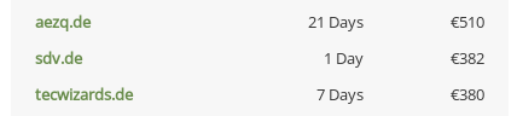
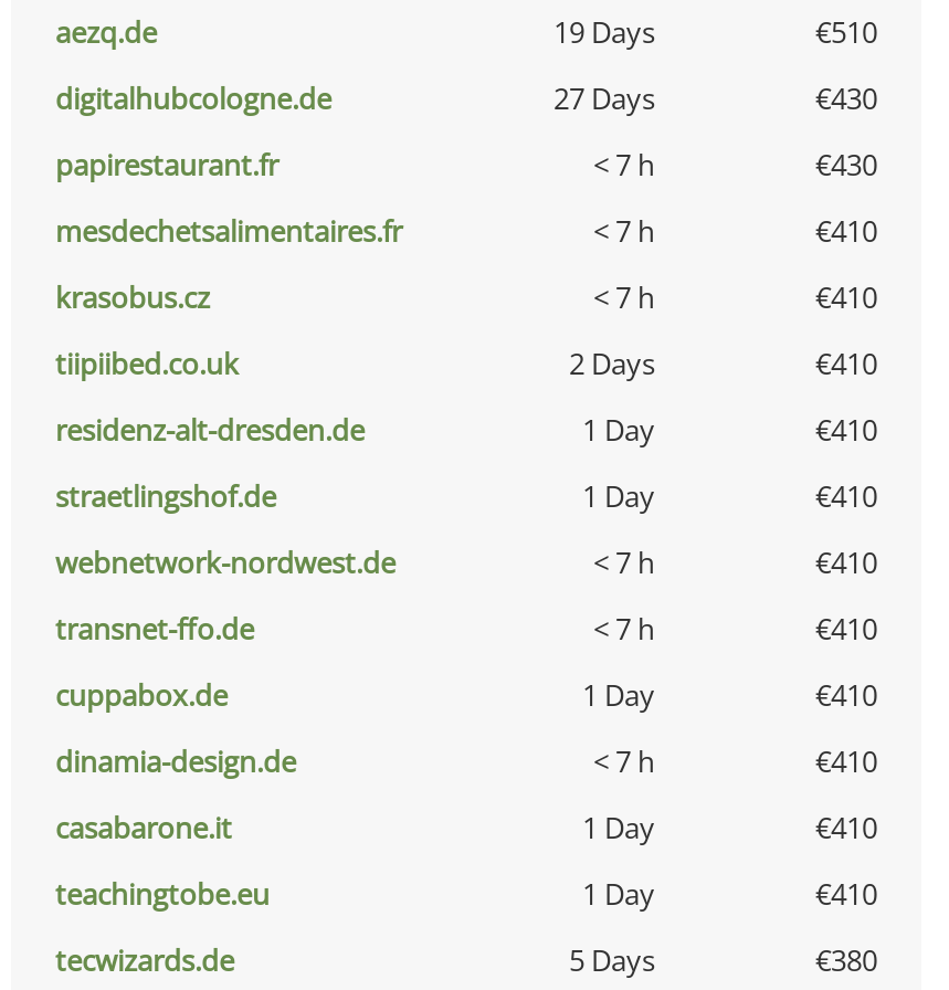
[307,11,363,33] 21 Days -> [553,12,655,52] 19 Days
[35,47,82,69] sdv.de -> [55,78,877,450] digitalhubcologne.de | 27 Days | €430 | papirestaurant.fr | < 7 h | €430 | mesdechetsalimentaires.fr | < 7 h | €410 | krasobus.cz | < 7 h | €410 | tiipiibed.co.uk | 2 Days | €410 | residenz-alt-dresden.de
[451,47,484,69] €382 -> [55,410,877,914] €410 | straetlingshof.de | 1 Day | €410 | webnetwork-nordwest.de | < 7 h | €410 | transnet-ffo.de | < 7 h | €410 | cuppabox.de | 1 Day | €410 | dinamia-design.de | < 7 h | €410 | casabarone.it | 1 Day | €410 | teachingtobe.eu | 1 Day | €410
[316,83,363,105] 7 Days -> [569,940,655,980] 5 Days

